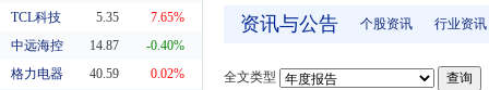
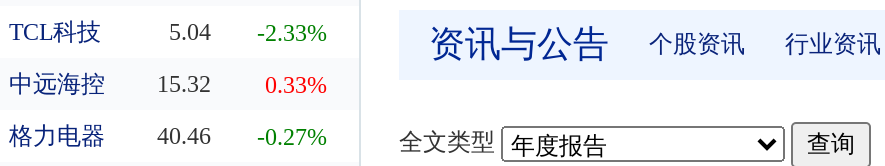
[96,10,119,25] 5.35 -> [169,18,211,46] 5.04
[151,10,184,25] 7.65% -> [257,18,327,46] -2.33%
[90,38,119,53] 14.87 -> [157,70,211,98] 15.32
[146,38,184,53] -0.40% -> [265,70,327,98] 0.33%
[90,66,119,81] 40.59 -> [157,122,211,150] 40.46
[151,66,184,82] 0.02% -> [257,122,327,150] -0.27%

